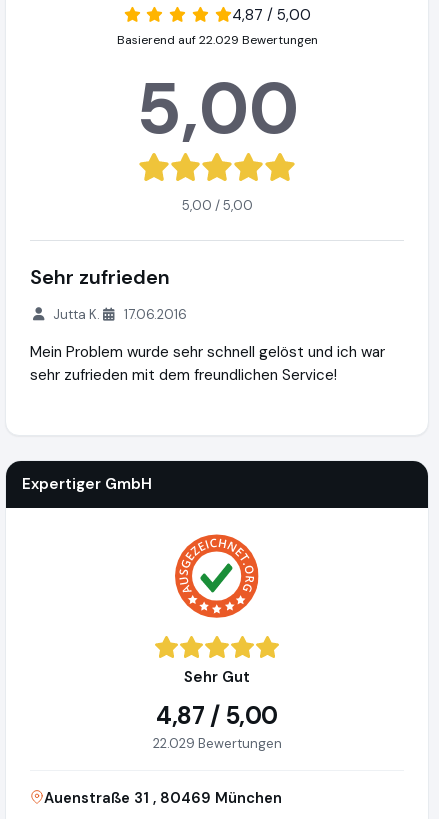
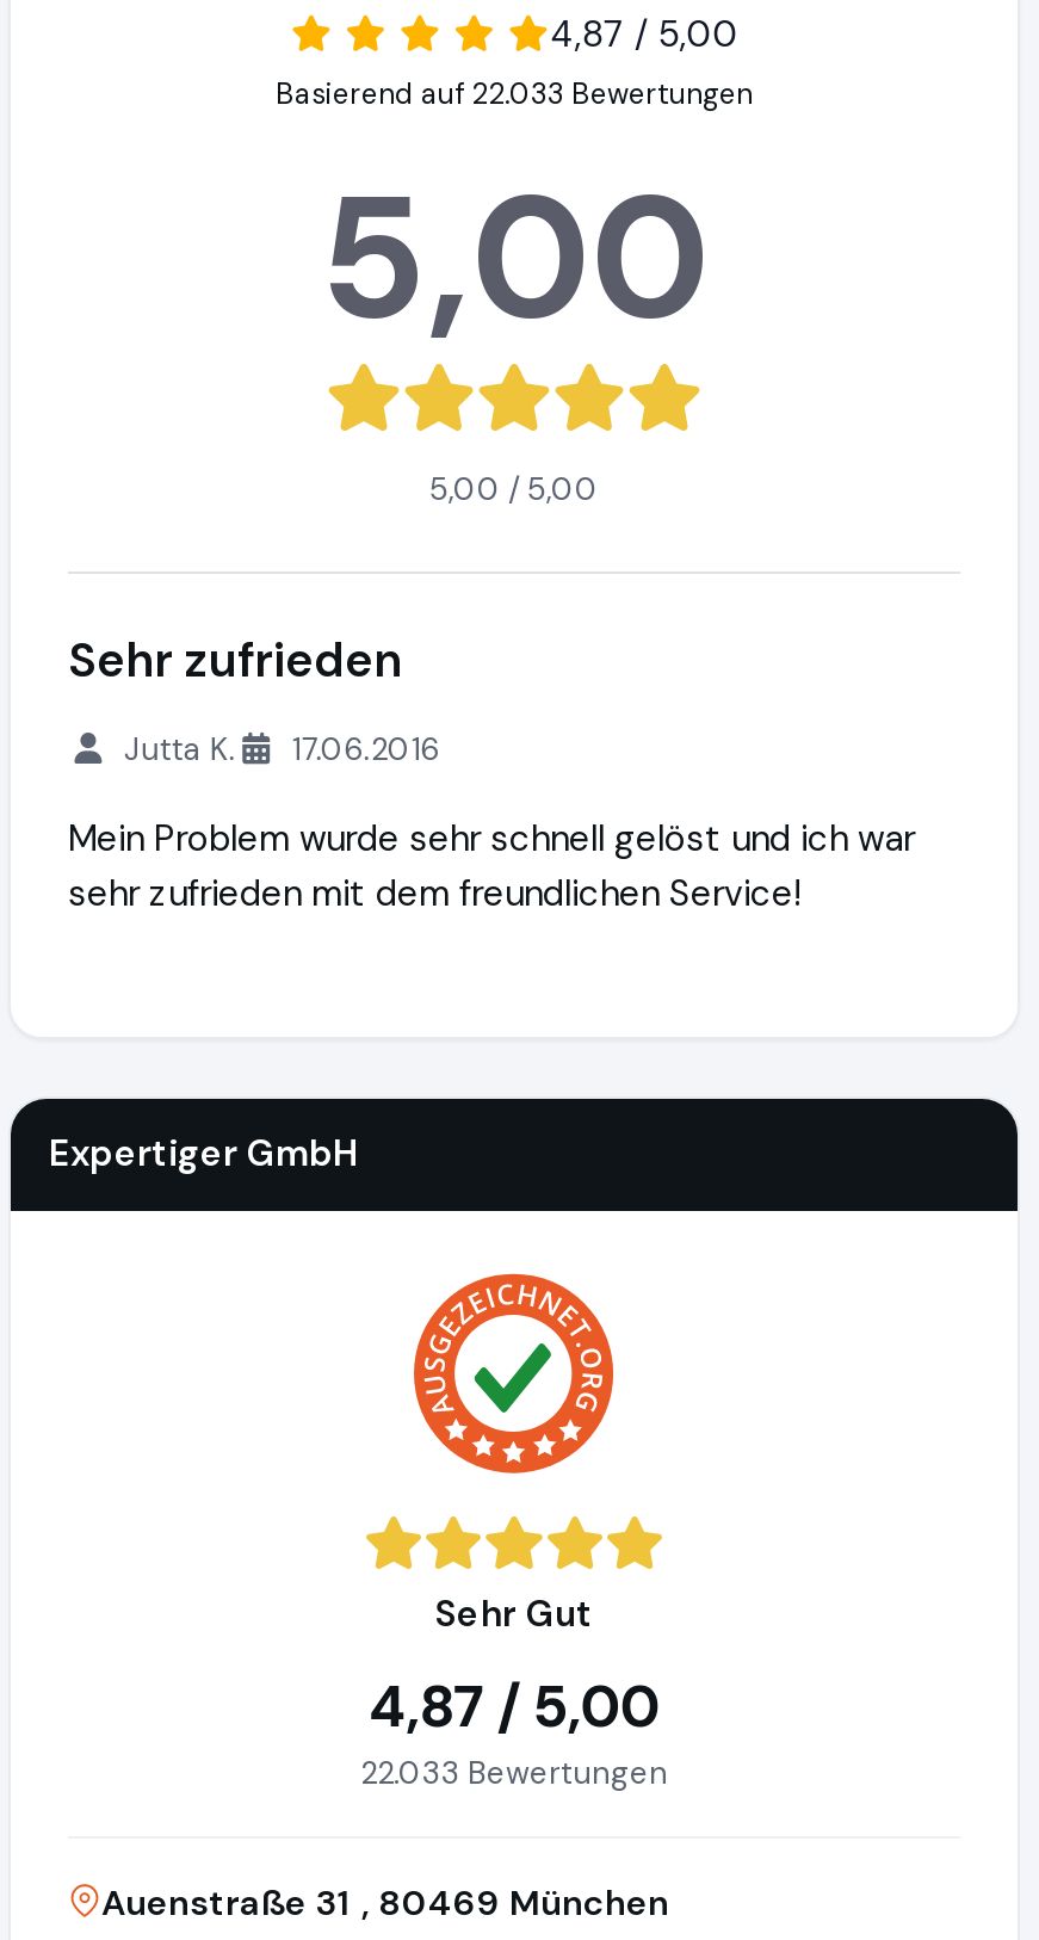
[116,32,317,48] Basierend auf 22.029 Bewertungen -> [276,75,753,113] Basierend auf 22.033 Bewertungen
[152,735,281,752] 22.029 Bewertungen -> [360,1754,668,1794] 22.033 Bewertungen

